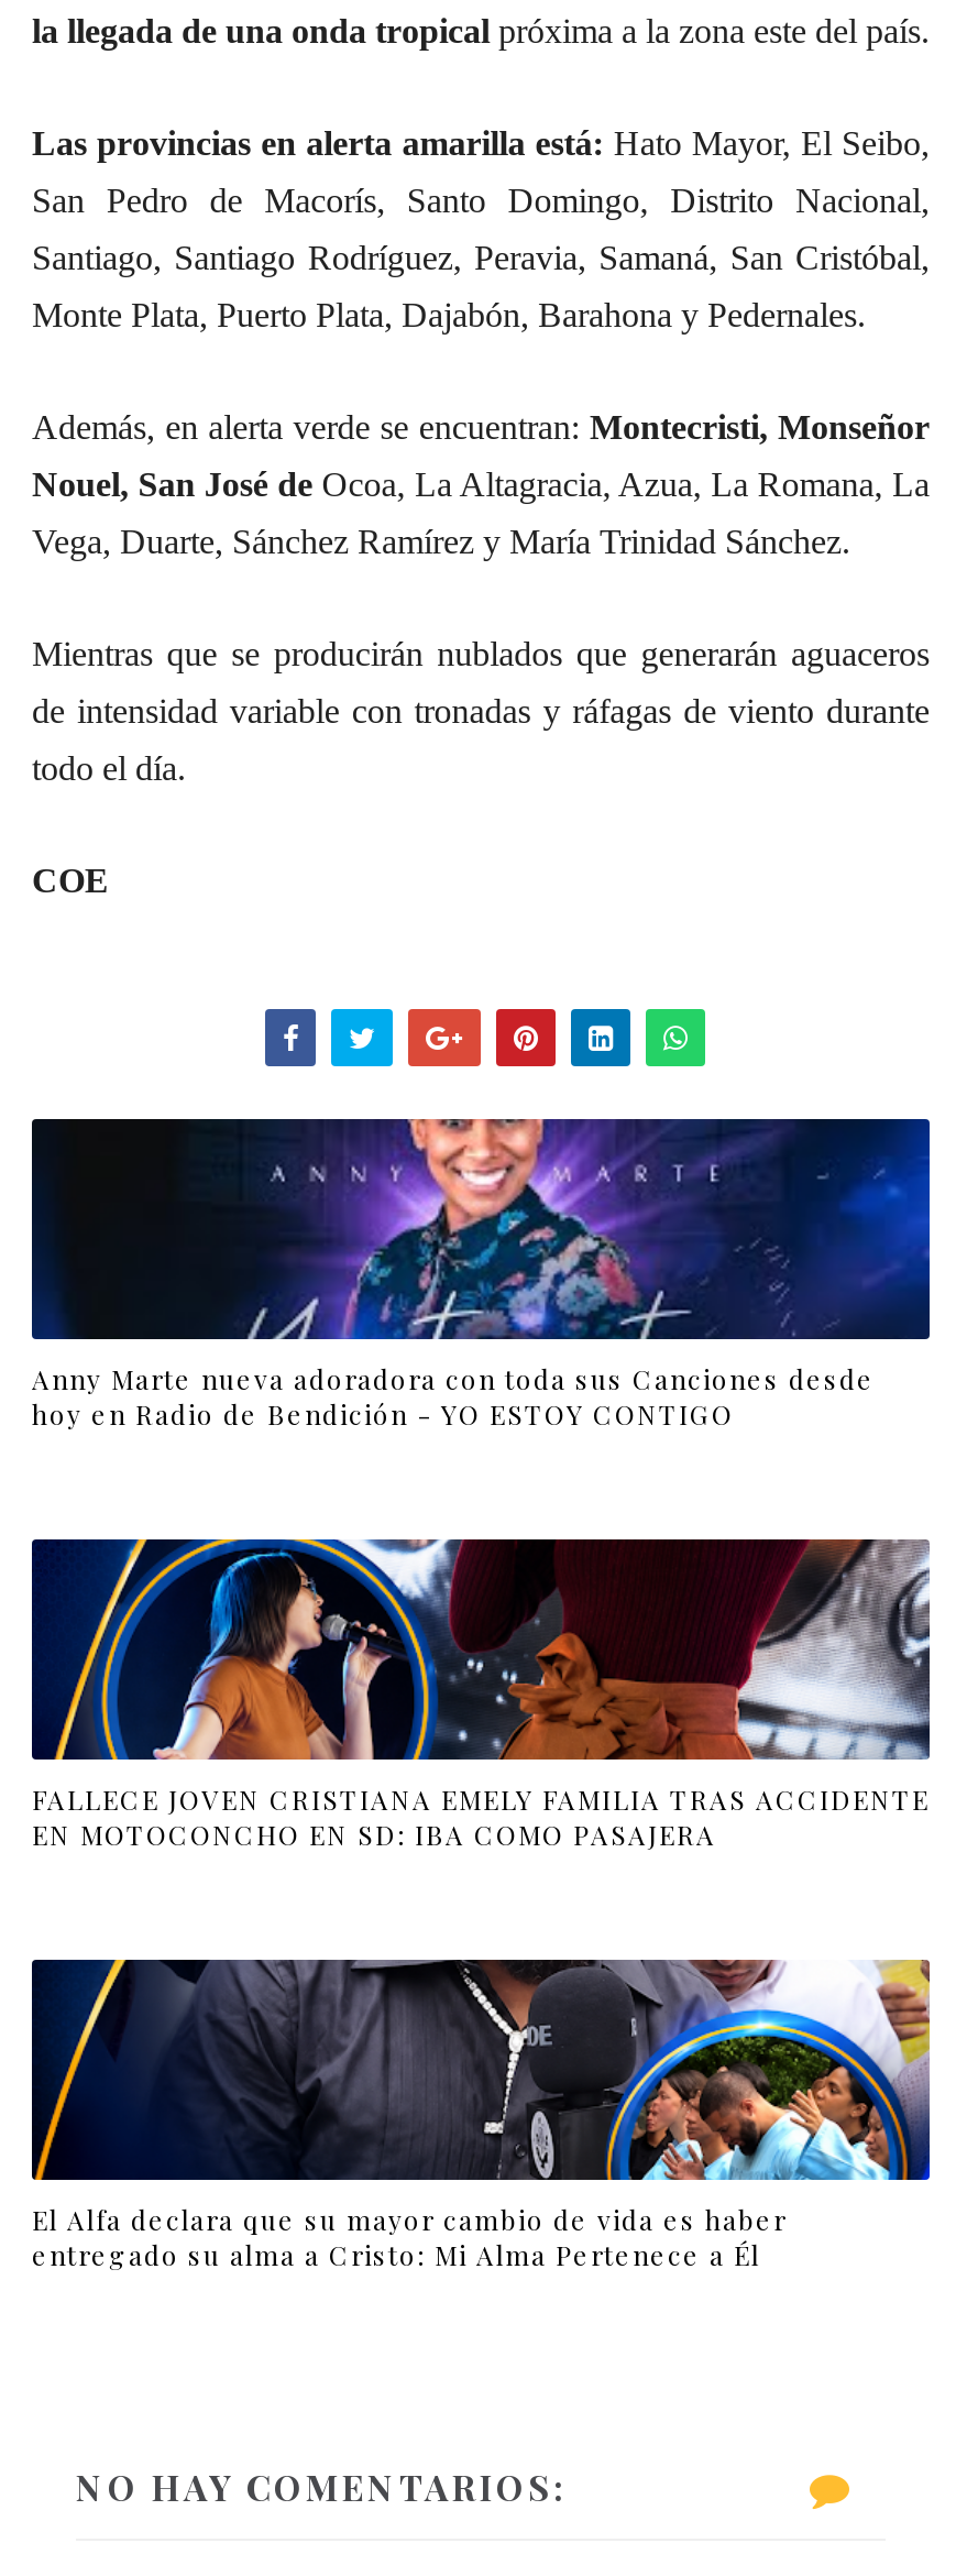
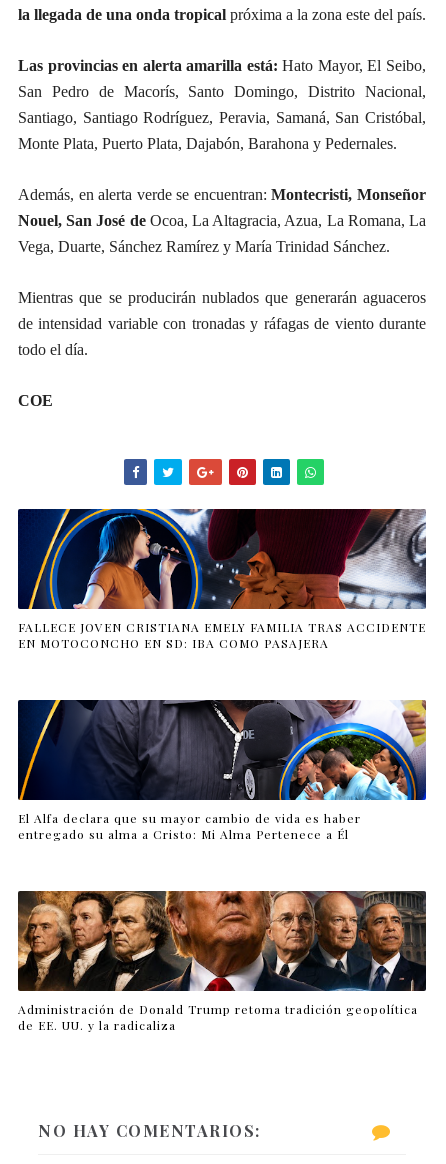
[32,1117,932,1430] [image] | Anny Marte nueva adoradora con toda sus Canciones desde | hoy en Radio de Bendición - YO ESTOY CONTIGO -> none
moved [32,1535,934,2271] -> [18,507,428,841]: [image] | FALLECE JOVEN CRISTIANA EMELY FAMILIA TRAS ACCIDENTE | EN MOTOCONCHO EN SD: IBA COMO PASAJERA | El Alfa declara que su mayor cambio de vida es haber | entregado su alma a Cristo: Mi Alma Pertenece a Él
none -> [17,890,427,1032] [image] | Administración de Donald Trump retoma tradición geopolítica | de EE. UU. y la radicaliza

